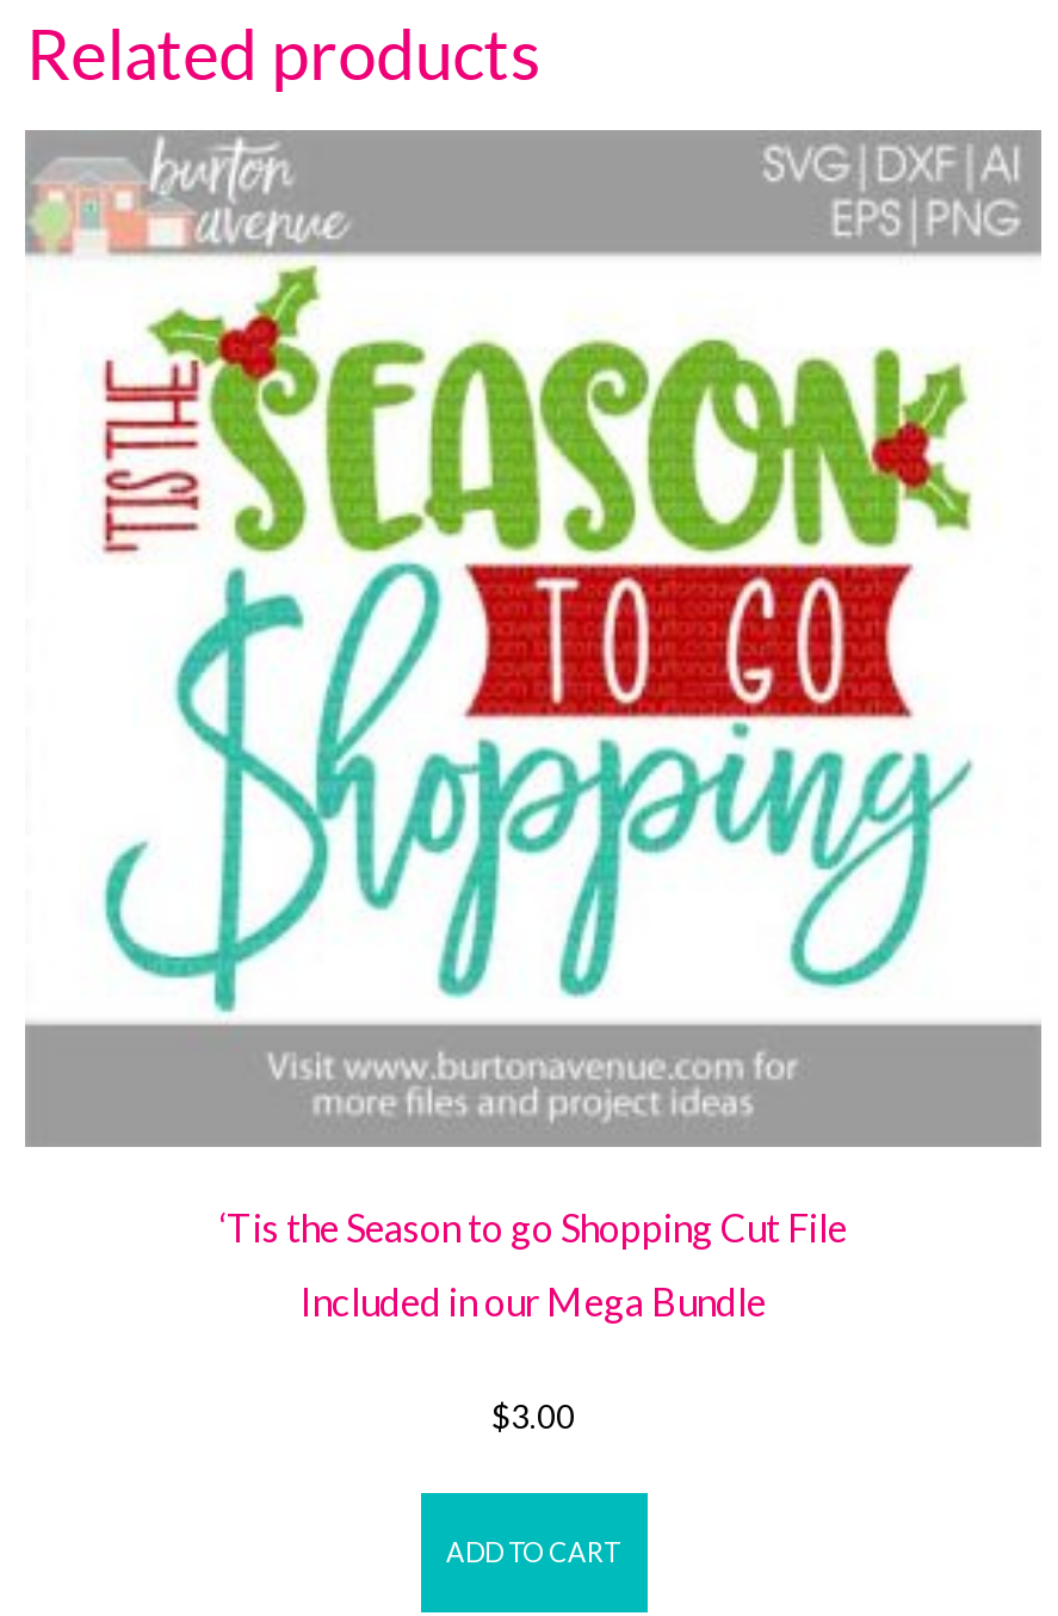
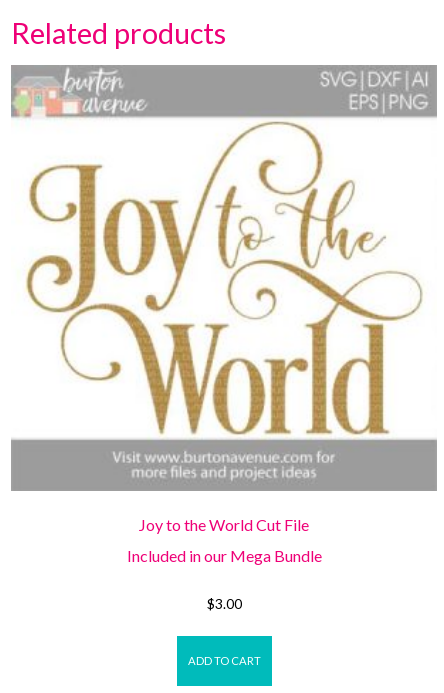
[61,264,1006,1016] [image] -> [25,121,424,436] [image]
[219,1204,847,1250] ‘Tis the Season to go Shopping Cut File -> [139,515,309,534] Joy to the World Cut File

